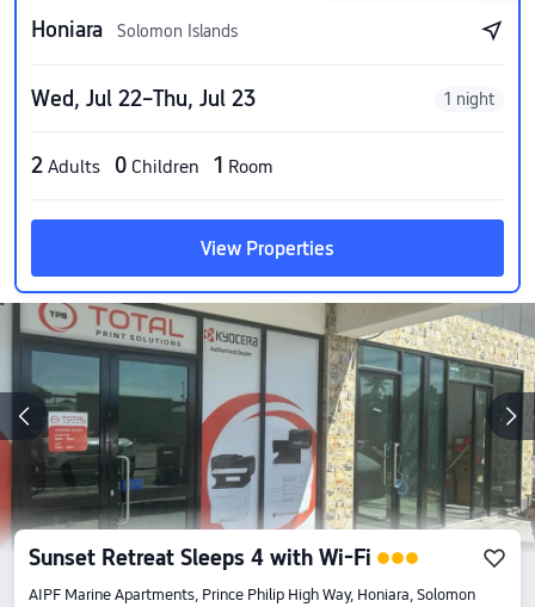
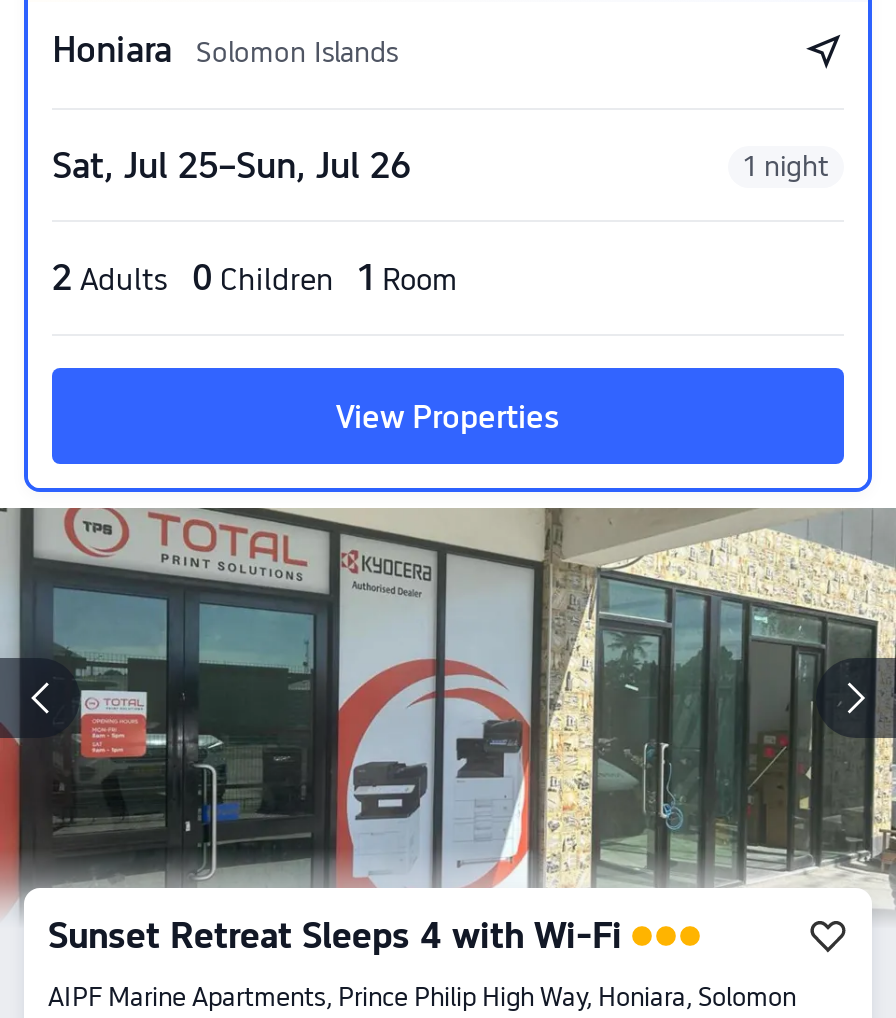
[31,86,256,111] Wed, Jul 22–Thu, Jul 23 -> [52,144,412,186] Sat, Jul 25–Sun, Jul 26

